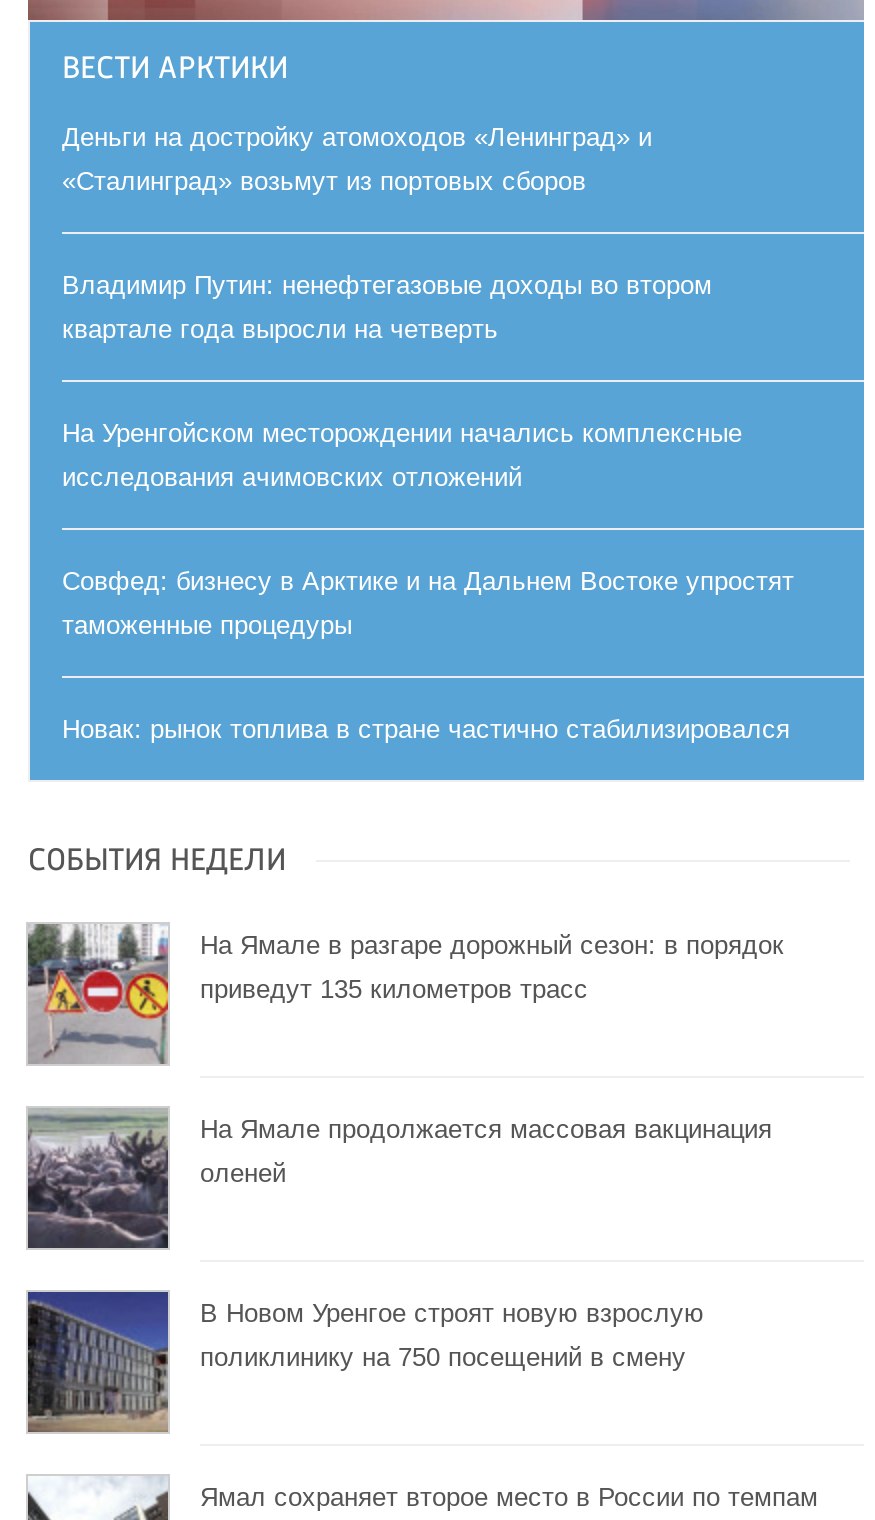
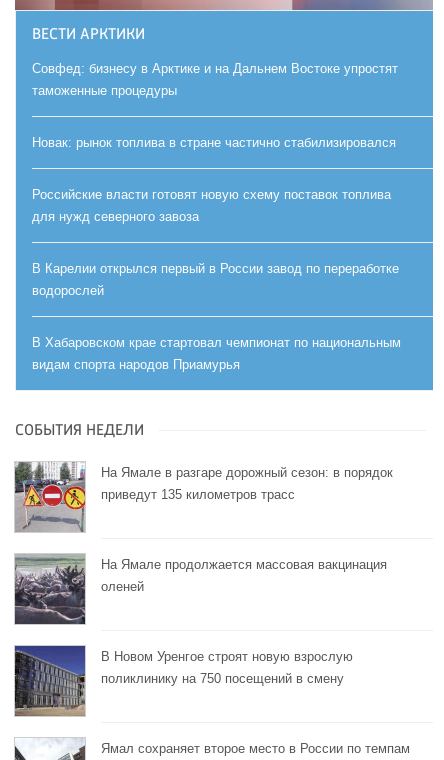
[62,123,742,493] Деньги на достройку атомоходов «Ленинград» и | «Сталинград» возьмут из портовых сборов | Владимир Путин: ненефтегазовые доходы во втором | квартале года выросли на четверть | На Уренгойском месторождении начались комплексные | исследования ачимовских отложений -> none
moved [62,567,794,745] -> [32,61,398,150]: Совфед: бизнесу в Арктике и на Дальнем Востоке упростят | таможенные процедуры | Новак: рынок топлива в стране частично стабилизировался
none -> [32,187,401,372] Российские власти готовят новую схему поставок топлива | для нужд северного завоза | В Карелии открылся первый в России завод по переработке | водорослей | В Хабаровском крае стартовал чемпионат по национальным | видам спорта народов Приамурья

